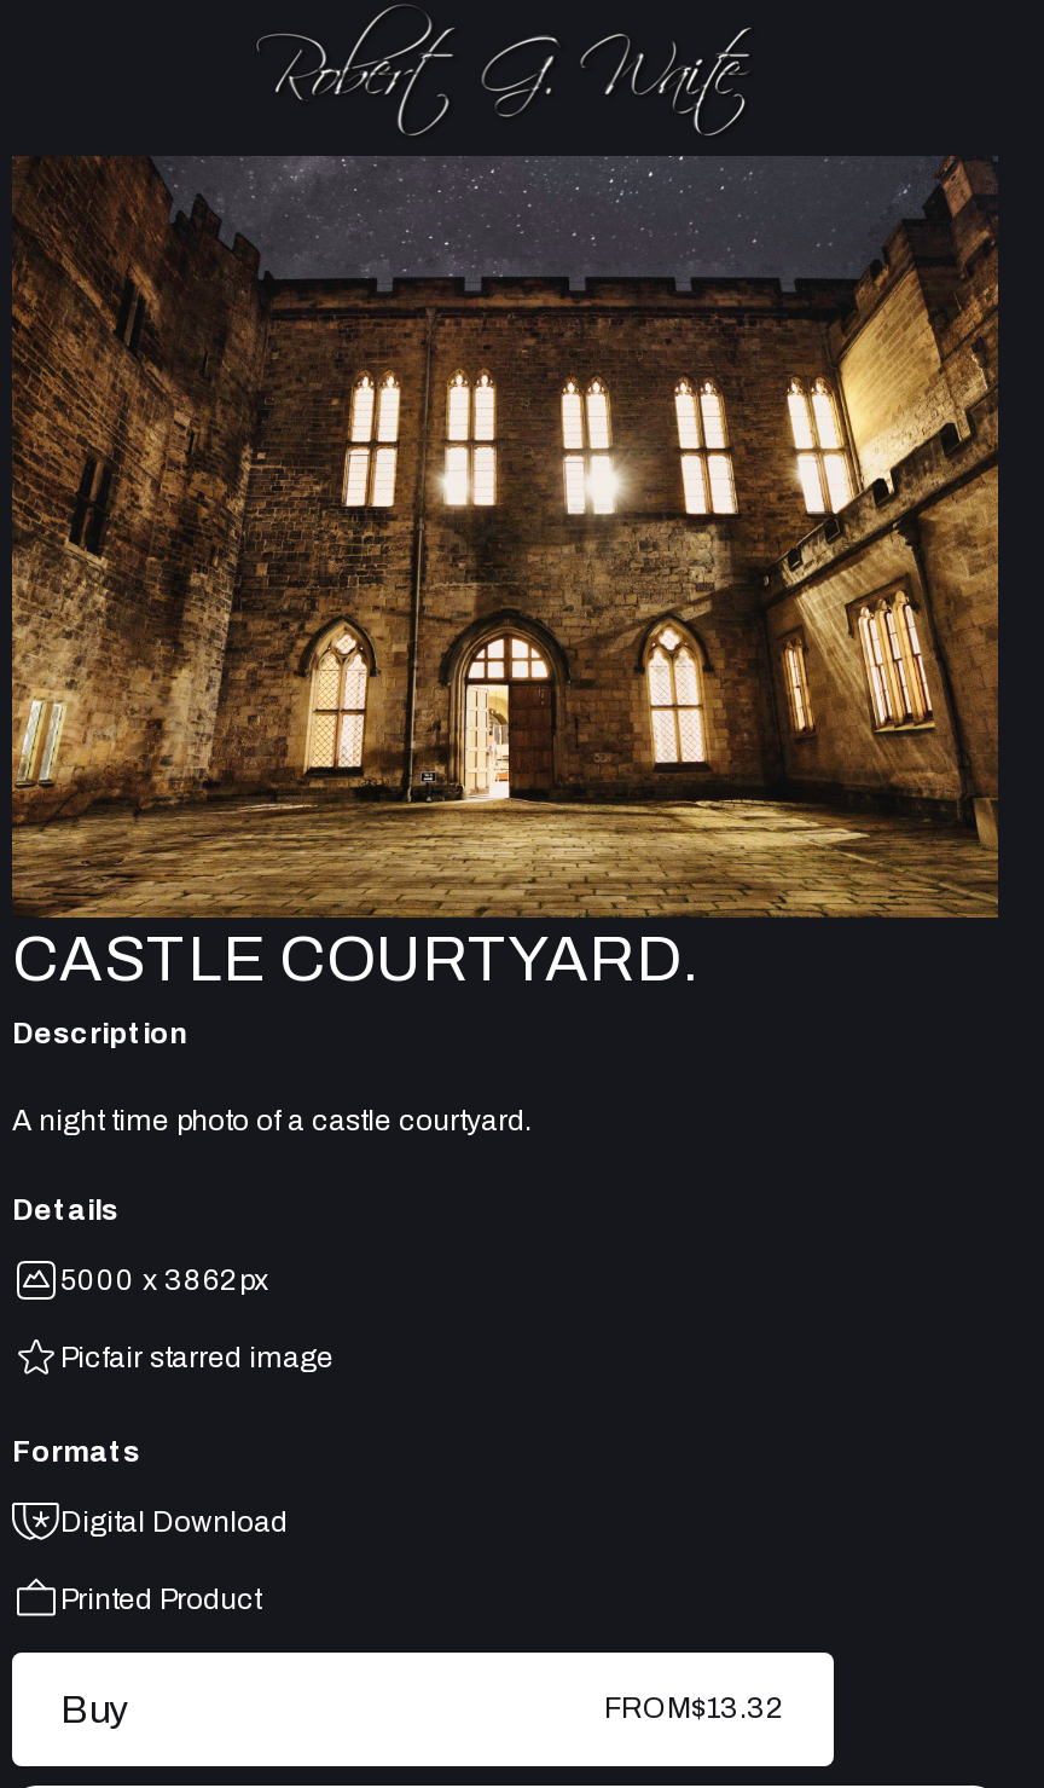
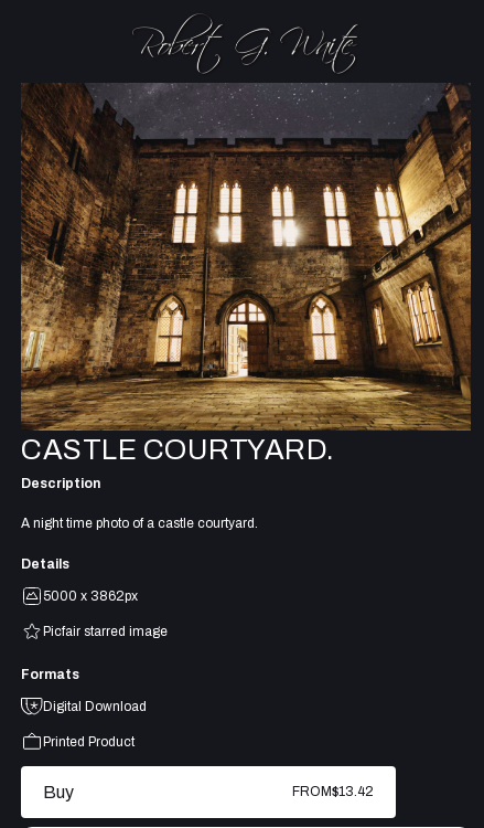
[604,1692,785,1726] FROM$13.32 -> [292,784,374,800] FROM$13.42

